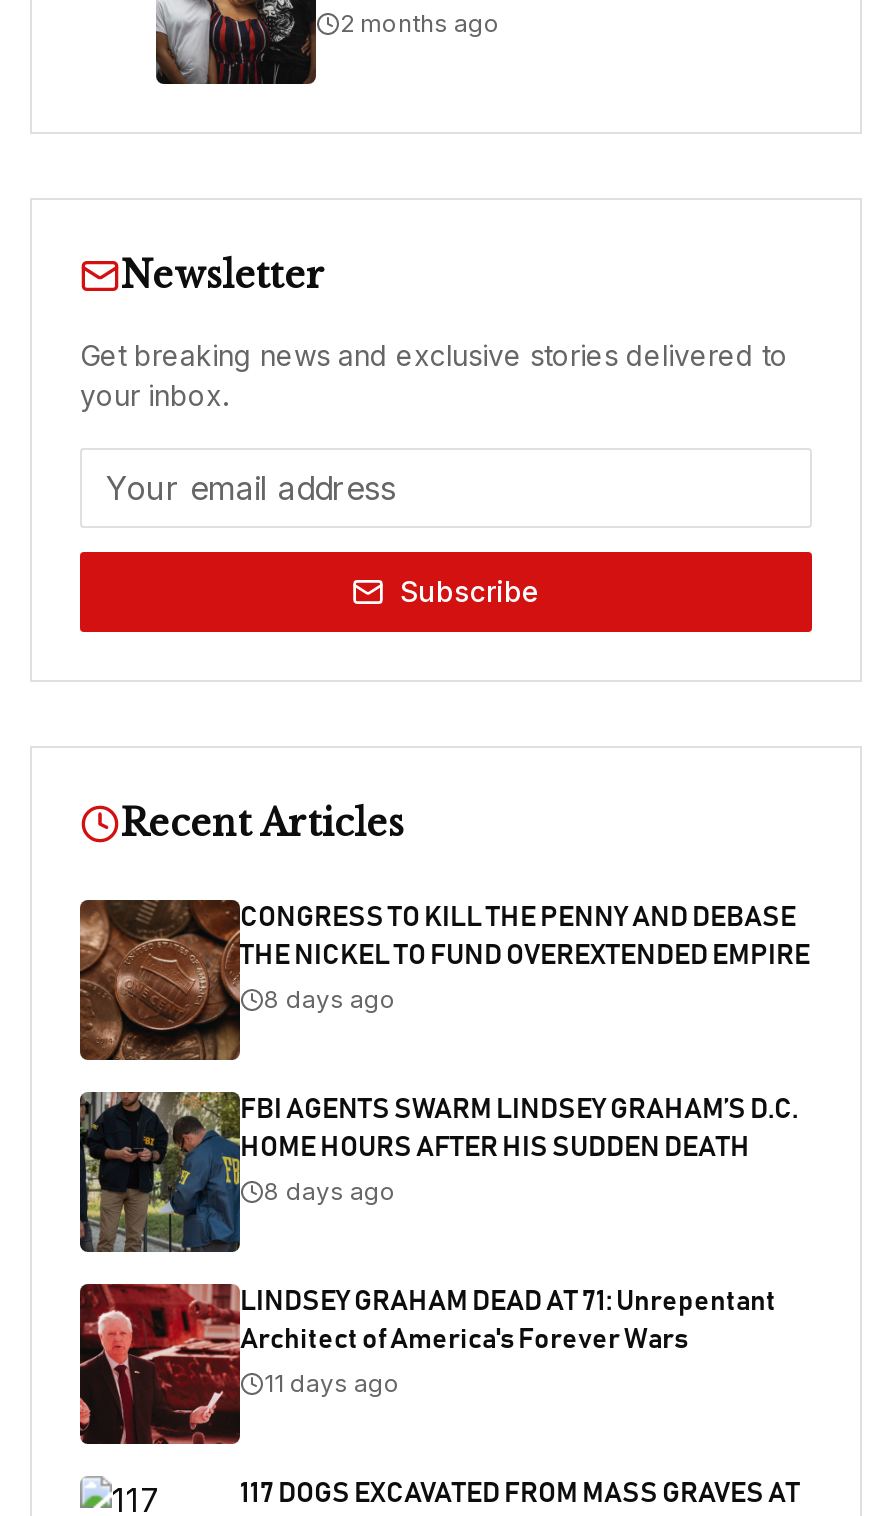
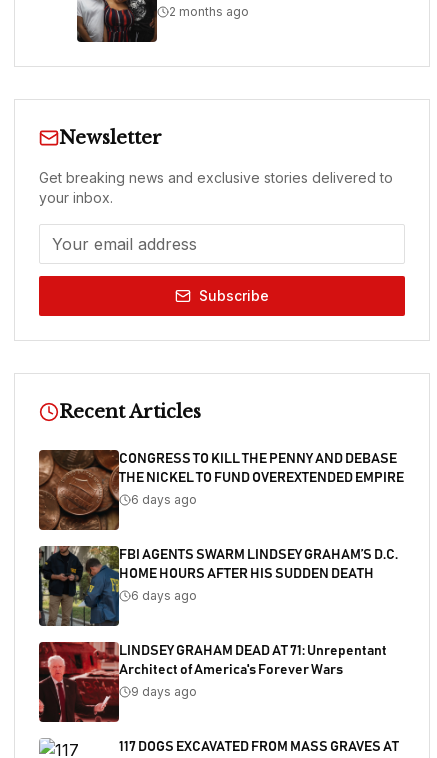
[264,984,396,1014] 8 days ago -> [131,492,197,507] 6 days ago
[264,1176,396,1206] 8 days ago -> [131,588,197,603] 6 days ago
[264,1368,400,1398] 11 days ago -> [131,684,197,699] 9 days ago

